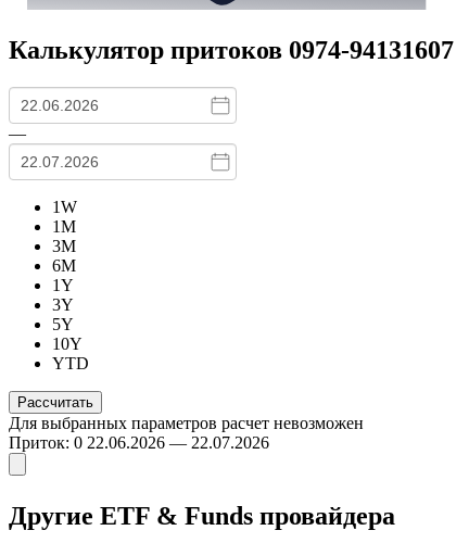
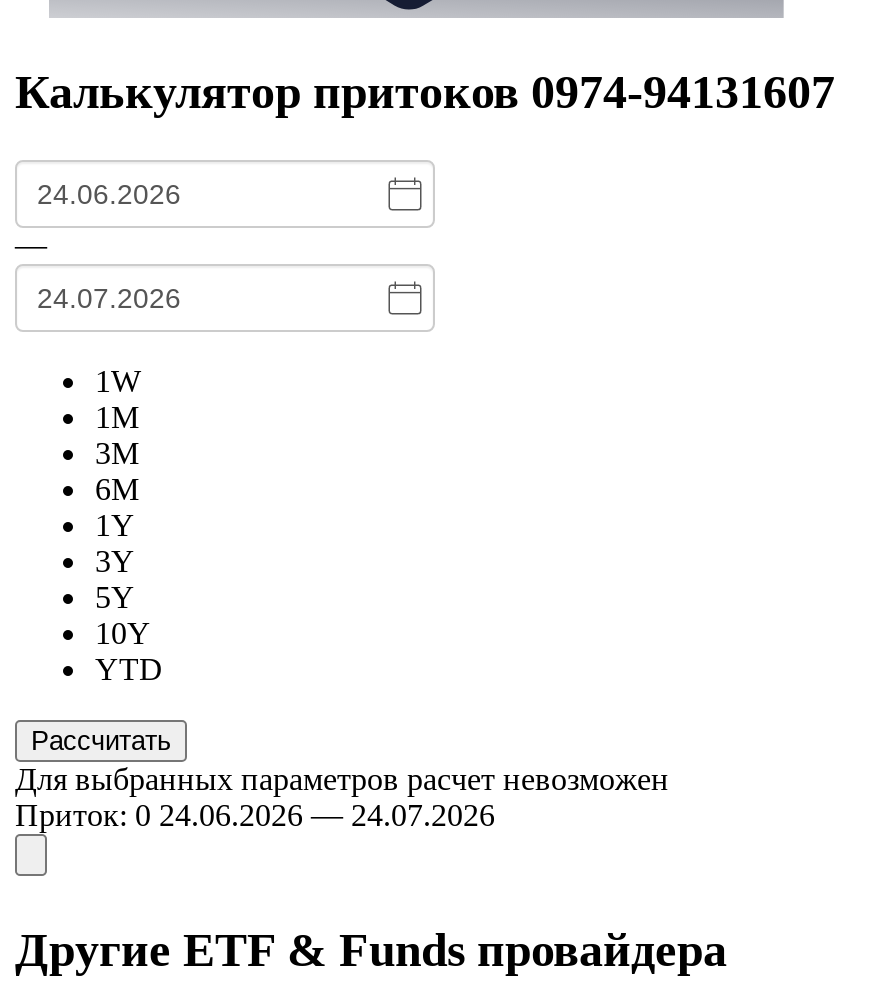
[9,433,269,452] Приток: 0 22.06.2026 — 22.07.2026 -> [15,798,495,832] Приток: 0 24.06.2026 — 24.07.2026

